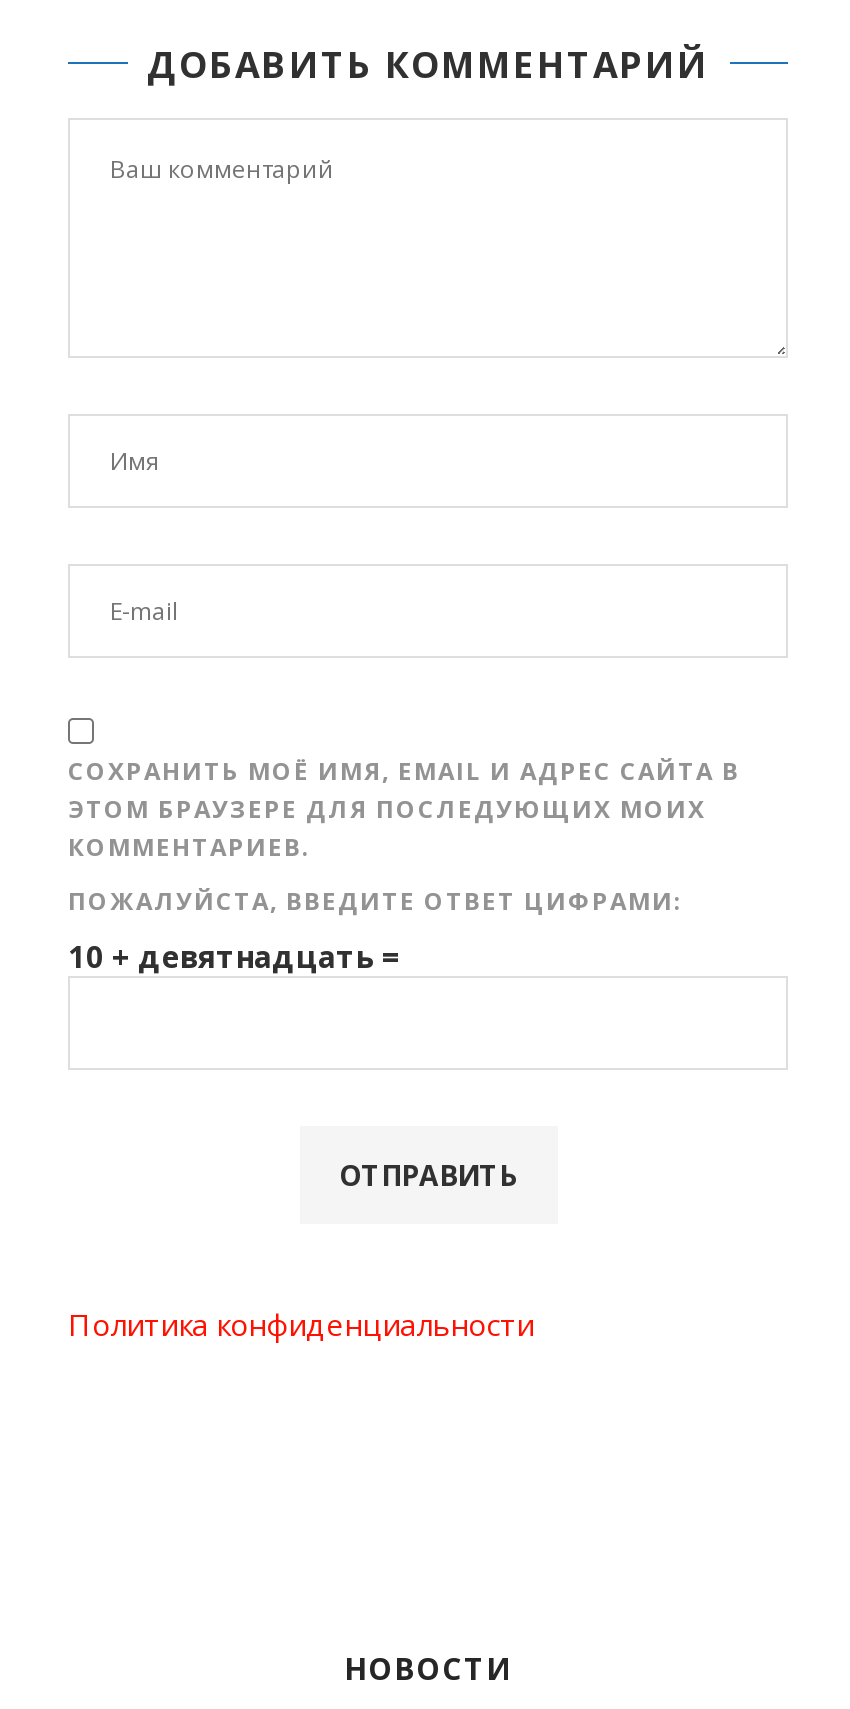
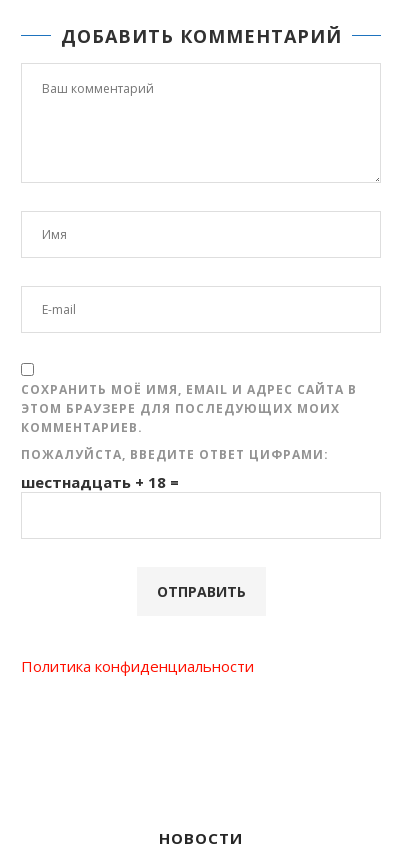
[68,935,400,975] 10 + девятнадцать = -> [21,472,179,492] шестнадцать + 18 =

